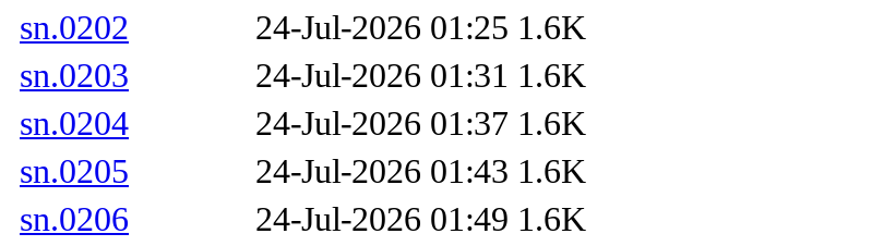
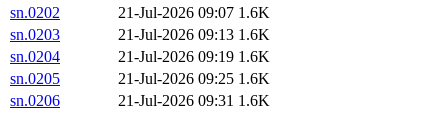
[255,10,587,47] 24-Jul-2026 01:25 1.6K -> [118,4,270,21] 21-Jul-2026 09:07 1.6K
[255,57,587,94] 24-Jul-2026 01:31 1.6K -> [118,26,270,43] 21-Jul-2026 09:13 1.6K
[255,105,587,142] 24-Jul-2026 01:37 1.6K -> [118,48,270,65] 21-Jul-2026 09:19 1.6K
[255,153,587,190] 24-Jul-2026 01:43 1.6K -> [118,70,270,87] 21-Jul-2026 09:25 1.6K
[255,201,587,238] 24-Jul-2026 01:49 1.6K -> [118,92,270,109] 21-Jul-2026 09:31 1.6K

